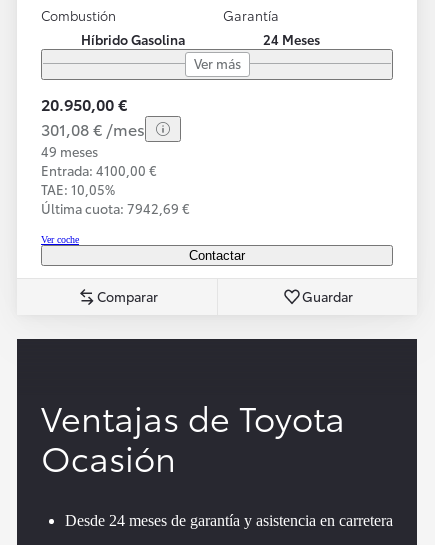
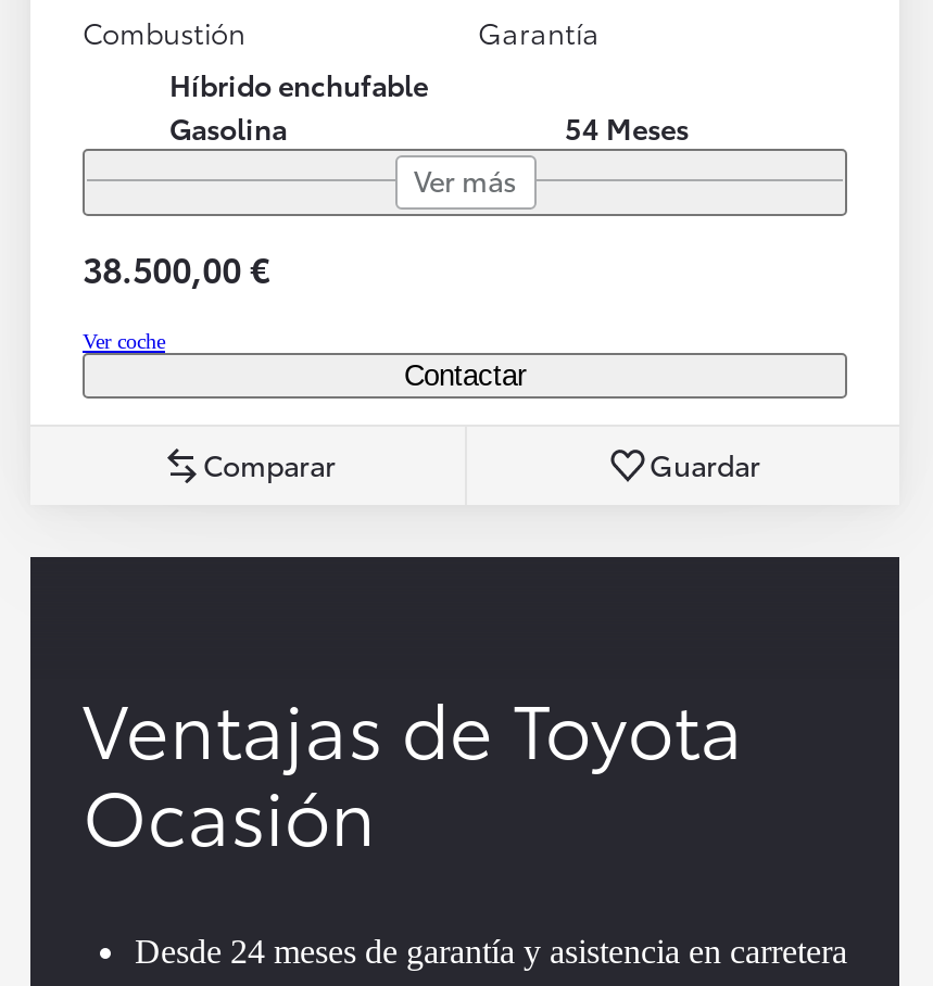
[81,29,185,47] Híbrido Gasolina -> [169,63,428,146] Híbrido enchufable | Gasolina
[263,29,320,47] 24 Meses -> [565,106,689,146] 54 Meses
moved [193,53,240,71] -> [414,159,516,198]: Ver más
[41,91,190,216] 20.950,00 € | 301,08 € /mes | 49 meses | Entrada: 4100,00 € | TAE: 10,05% | Última cuota: 7942,69 € -> [83,241,269,291] 38.500,00 €

